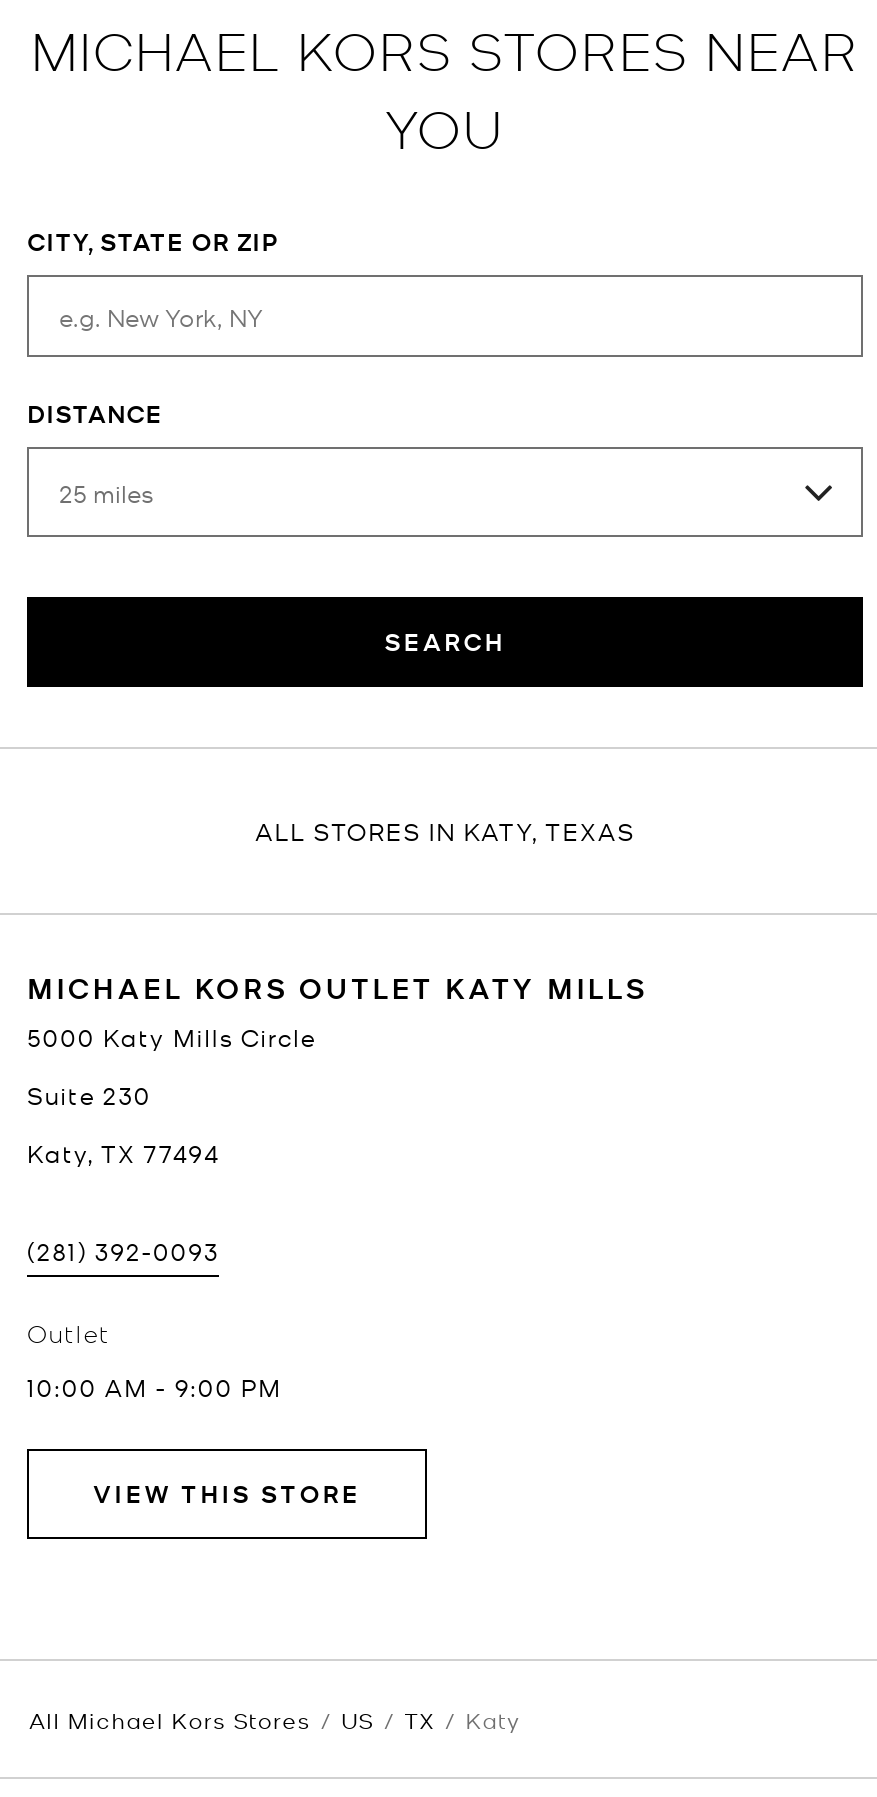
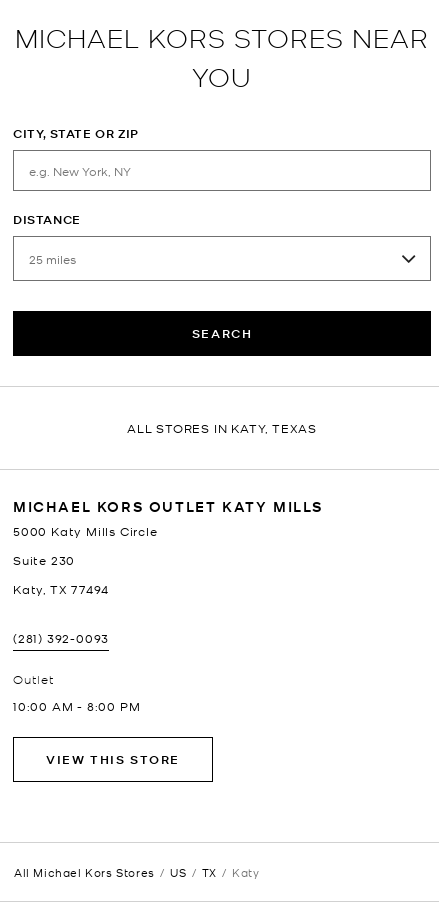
[27,1371,282,1403] 10:00 AM - 9:00 PM -> [13,698,140,714] 10:00 AM - 8:00 PM

